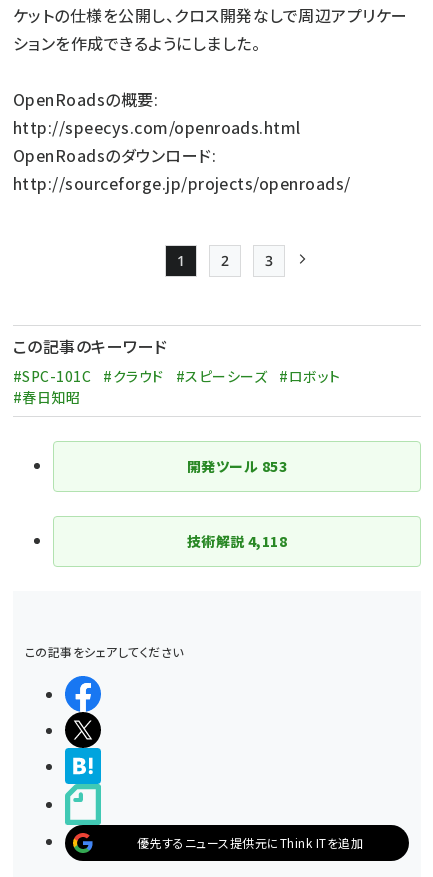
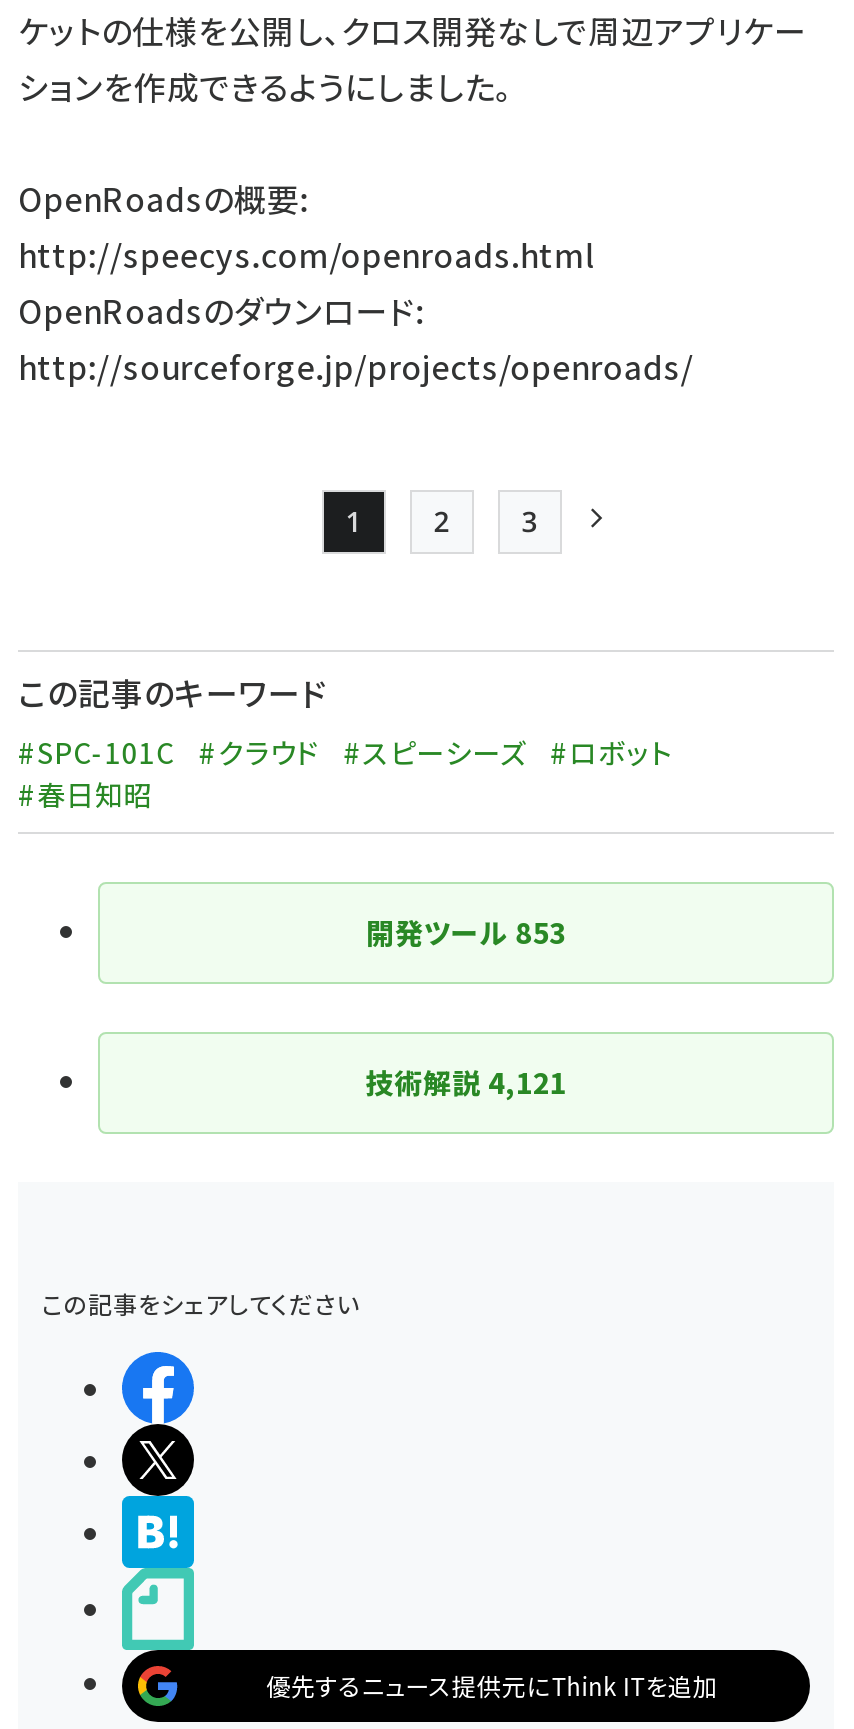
[187,531,287,551] 技術解説4,118 -> [365,1062,567,1102] 技術解説4,121

